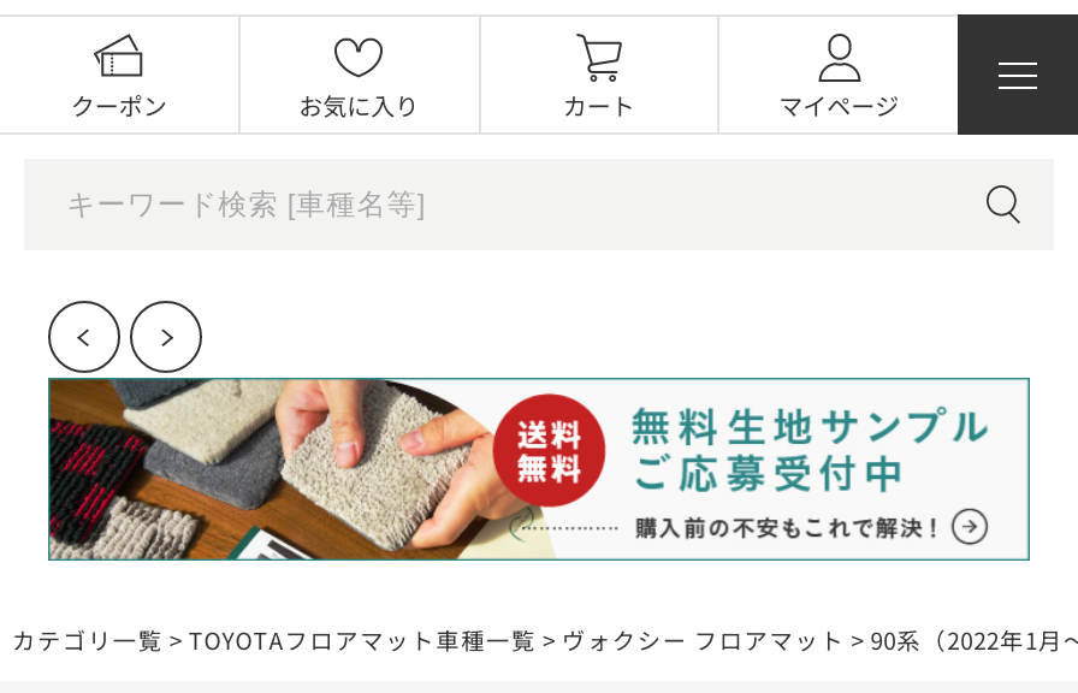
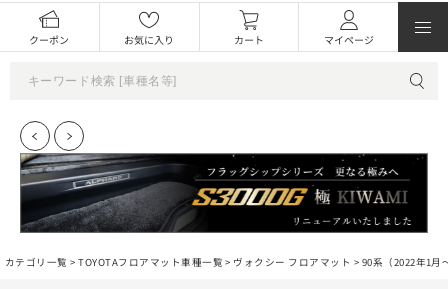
[48,378,1030,570] [image] -> [19,153,429,234] [image]

